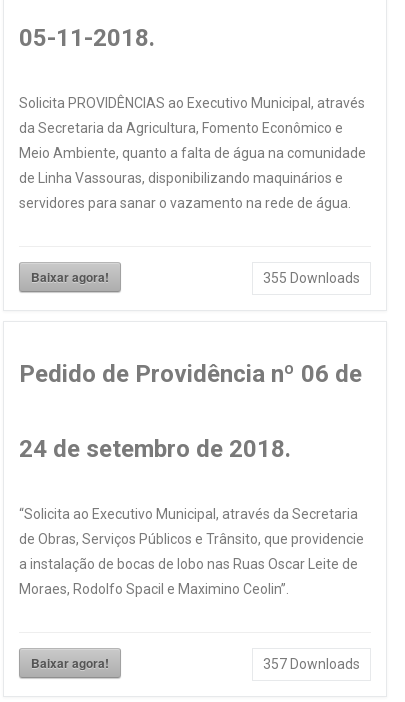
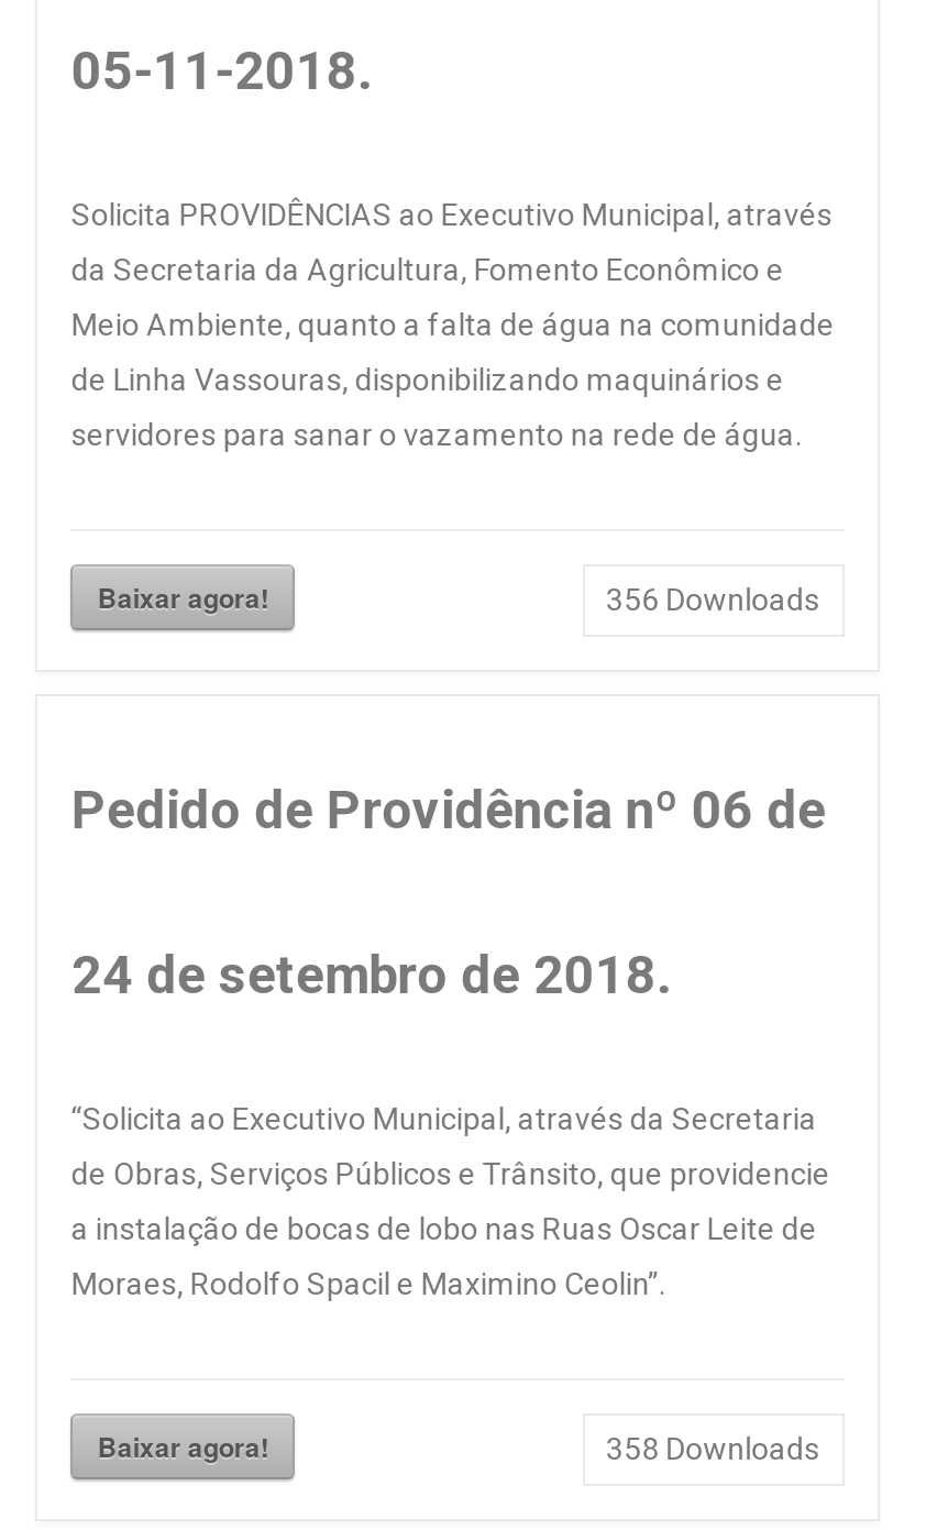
[263,270,360,286] 355 Downloads -> [606,582,820,617] 356 Downloads
[263,656,360,672] 357 Downloads -> [606,1431,820,1466] 358 Downloads

